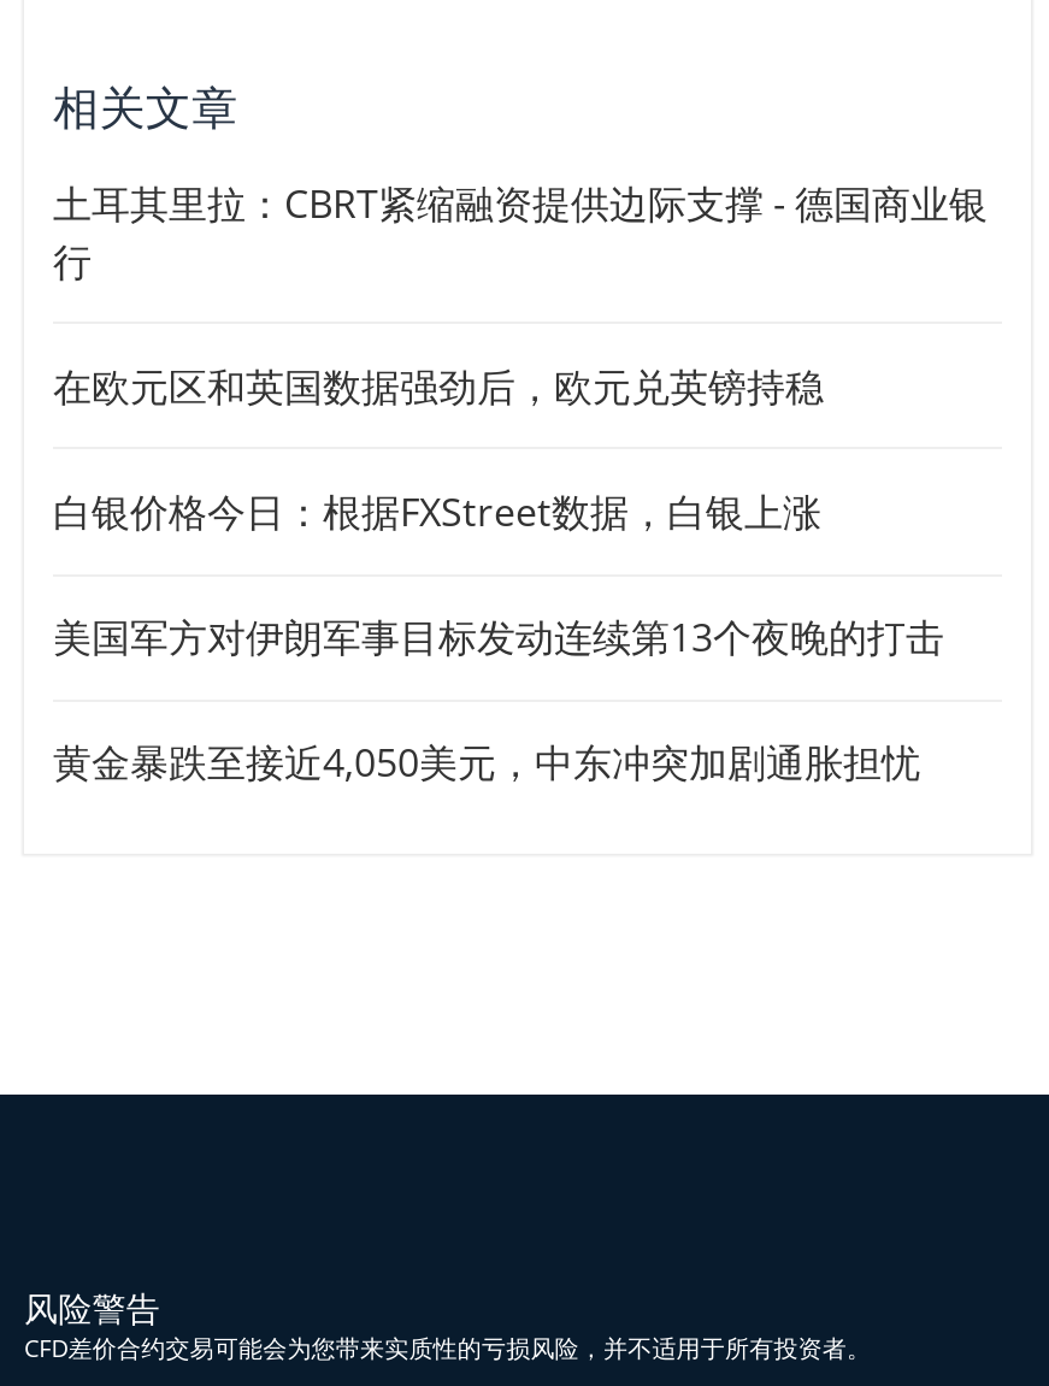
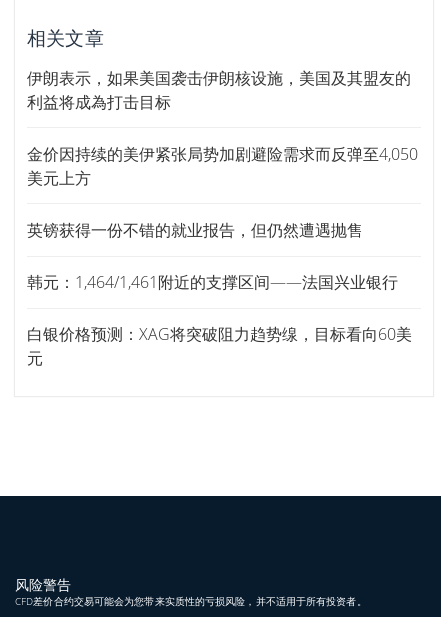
[53,176,988,287] 土耳其里拉：CBRT紧缩融资提供边际支撑 - 德国商业银 | 行 -> [27,67,411,113] 伊朗表示，如果美国袭击伊朗核设施，美国及其盟友的 | 利益将成為打击目标
[53,360,824,413] 在欧元区和英国数据强劲后，欧元兑英镑持稳 -> [27,143,418,189] 金价因持续的美伊紧张局势加剧避险需求而反弹至4,050 | 美元上方
[53,485,821,538] 白银价格今日：根据FXStreet数据，白银上涨 -> [27,219,363,241] 英镑获得一份不错的就业报告，但仍然遭遇抛售
[53,611,944,664] 美国军方对伊朗军事目标发动连续第13个夜晚的打击 -> [27,271,398,293] 韩元：1,464/1,461附近的支撑区间——法国兴业银行
[53,736,920,789] 黄金暴跌至接近4,050美元，中东冲突加剧通胀担忧 -> [27,323,412,369] 白银价格预测：XAG将突破阻力趋势缐，目标看向60美 | 元

